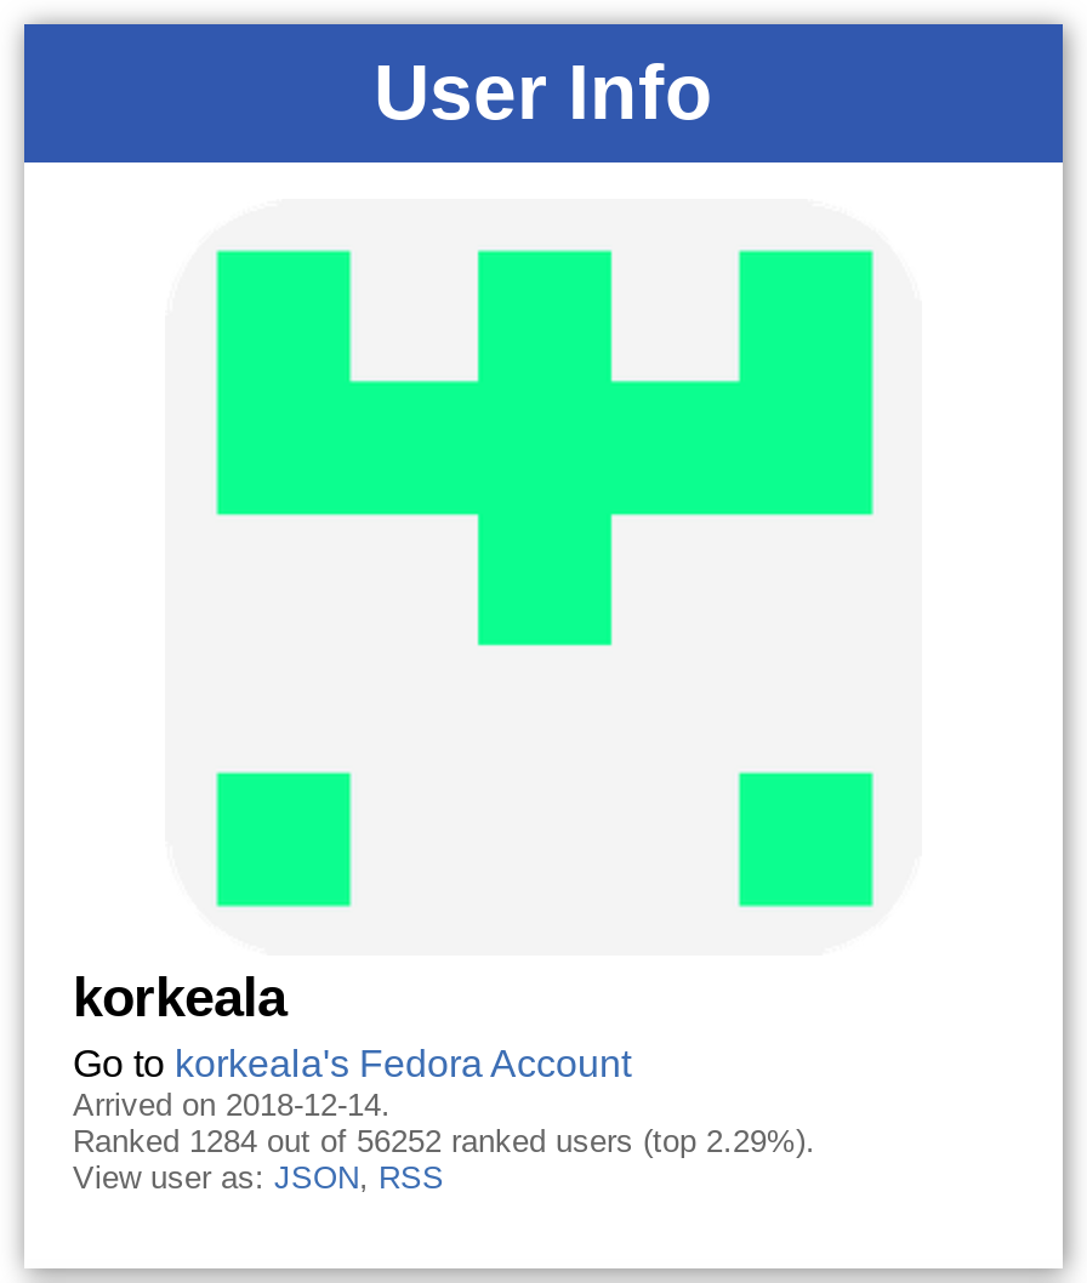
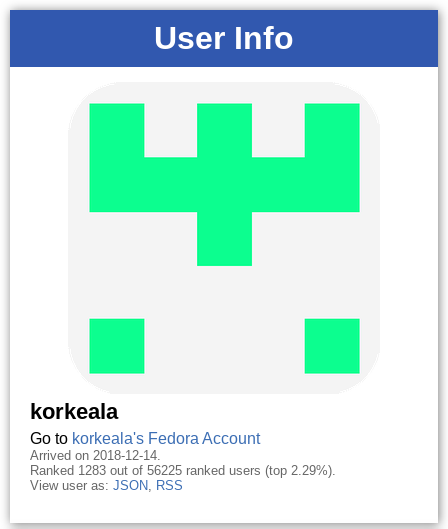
[73,1123,815,1159] Ranked 1284 out of 56252 ranked users (top 2.29%). -> [30,463,336,478] Ranked 1283 out of 56225 ranked users (top 2.29%).

